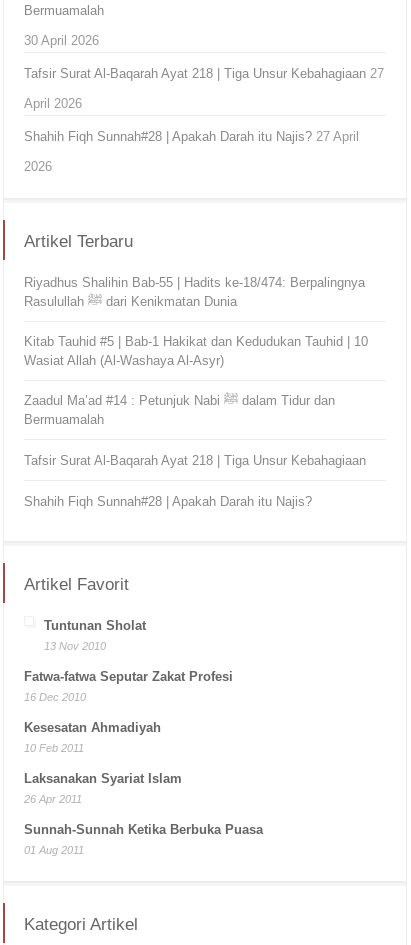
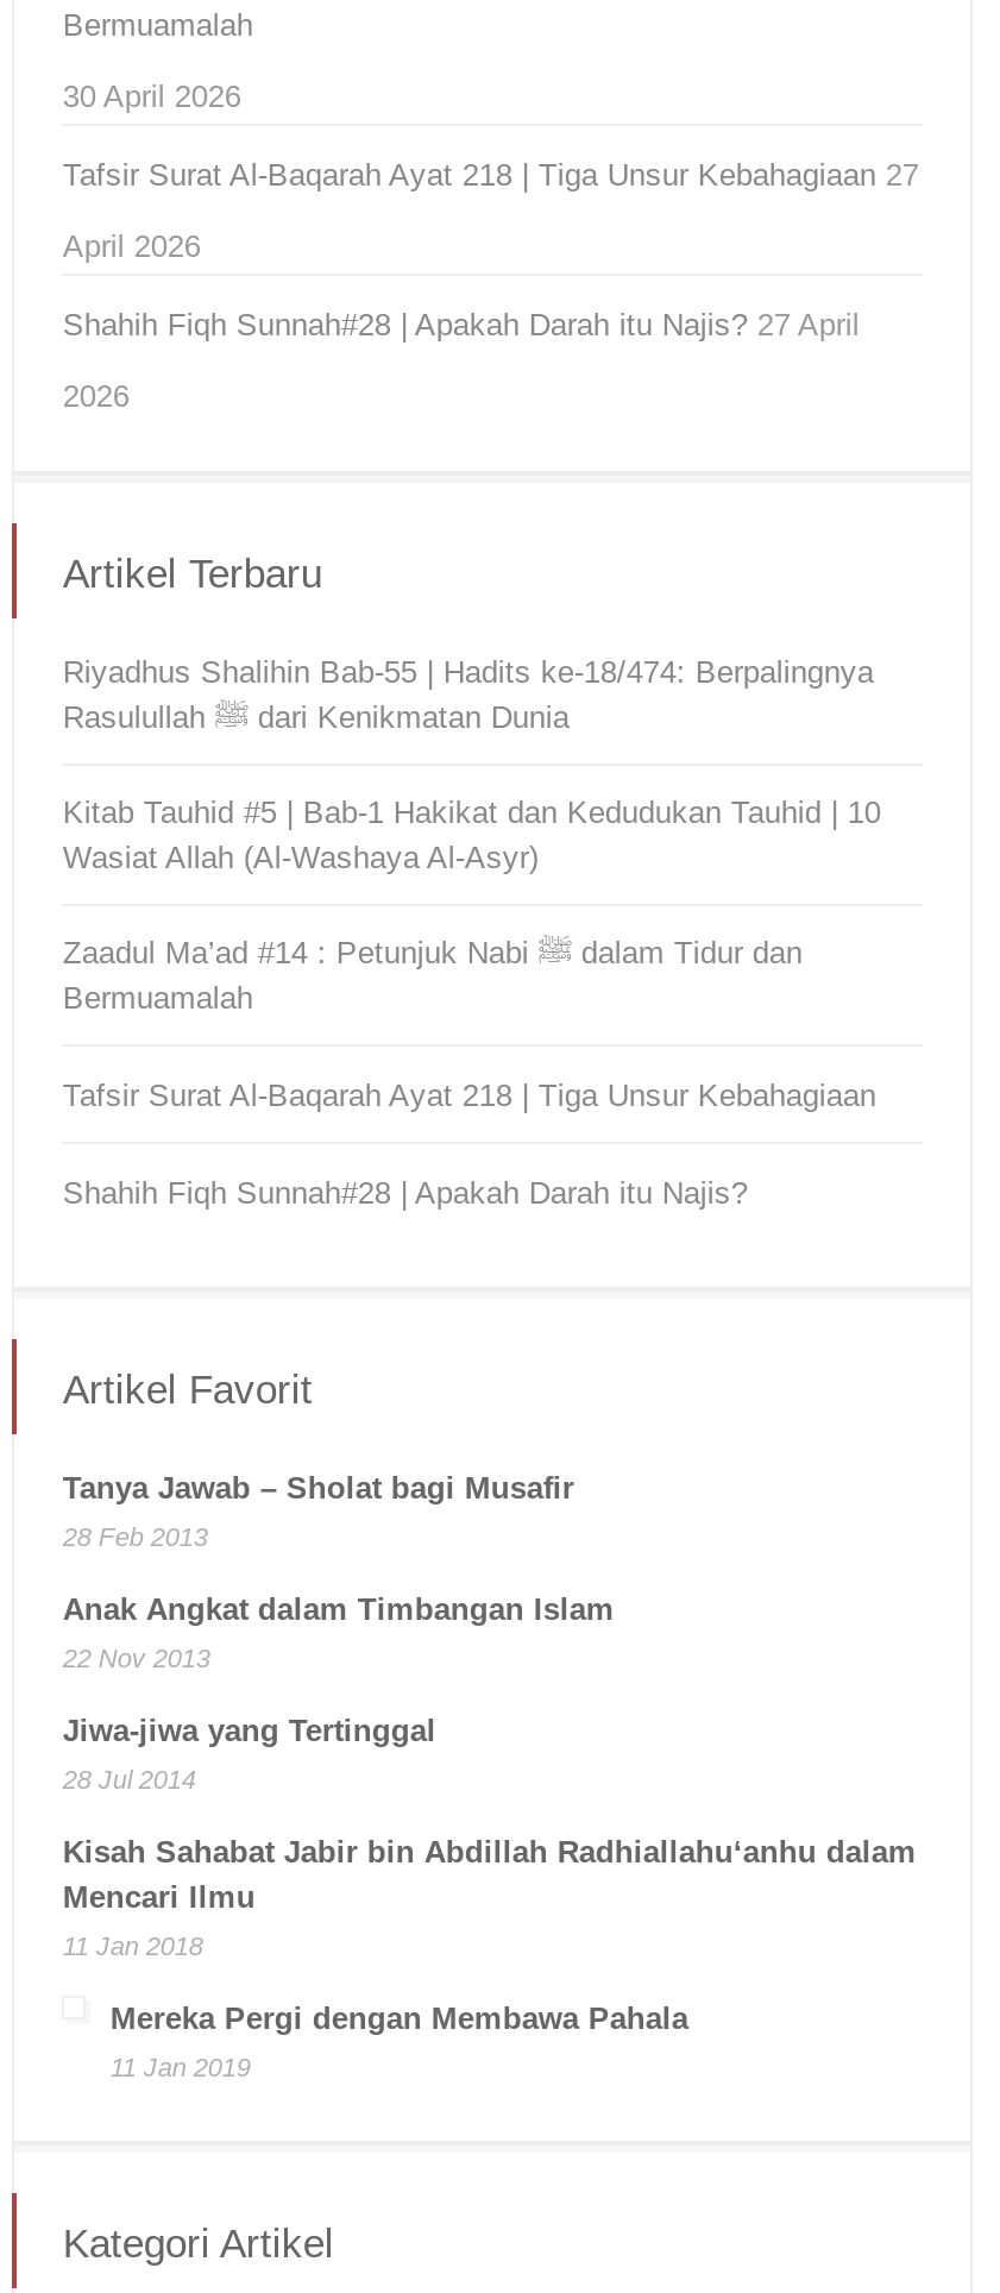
[44,618,146,633] Tuntunan Sholat -> [63,1470,574,1505] Tanya Jawab – Sholat bagi Musafir
[44,640,106,652] 13 Nov 2010 -> [63,1522,208,1550] 28 Feb 2013
[24,669,233,684] Fatwa-fatwa Seputar Zakat Profesi -> [63,1591,615,1627] Anak Angkat dalam Timbangan Islam
[24,691,86,703] 16 Dec 2010 -> [63,1643,210,1672] 22 Nov 2013
[24,720,161,735] Kesesatan Ahmadiyah -> [63,1712,436,1748] Jiwa-jiwa yang Tertinggal
[24,742,84,754] 10 Feb 2011 -> [63,1764,196,1793] 28 Jul 2014
[24,771,182,786] Laksanakan Syariat Islam -> [63,1833,917,1914] Kisah Sahabat Jabir bin Abdillah Radhiallahu‘anhu dalam | Mencari Ilmu
[24,793,82,805] 26 Apr 2011 -> [63,1931,203,1960] 11 Jan 2018
[24,822,263,837] Sunnah-Sunnah Ketika Berbuka Puasa -> [110,2000,688,2036] Mereka Pergi dengan Membawa Pahala
[24,844,84,856] 01 Aug 2011 -> [110,2052,251,2081] 11 Jan 2019

